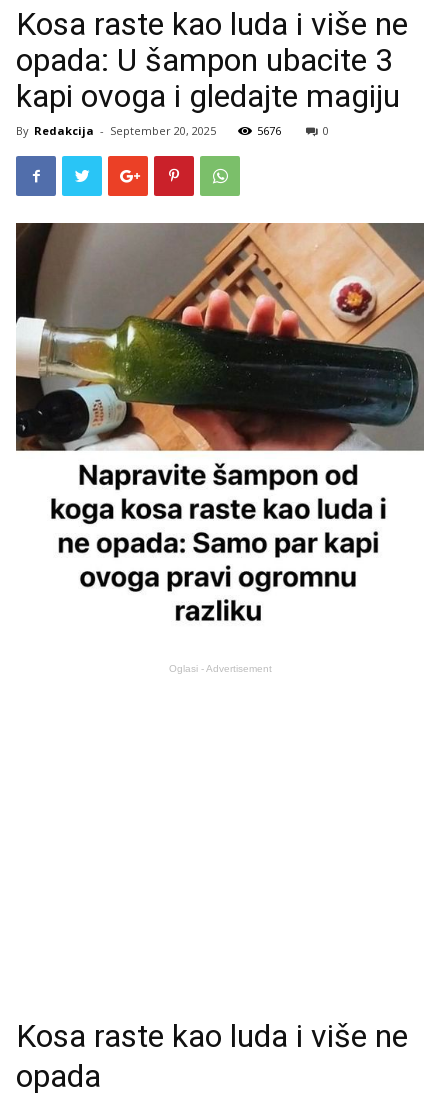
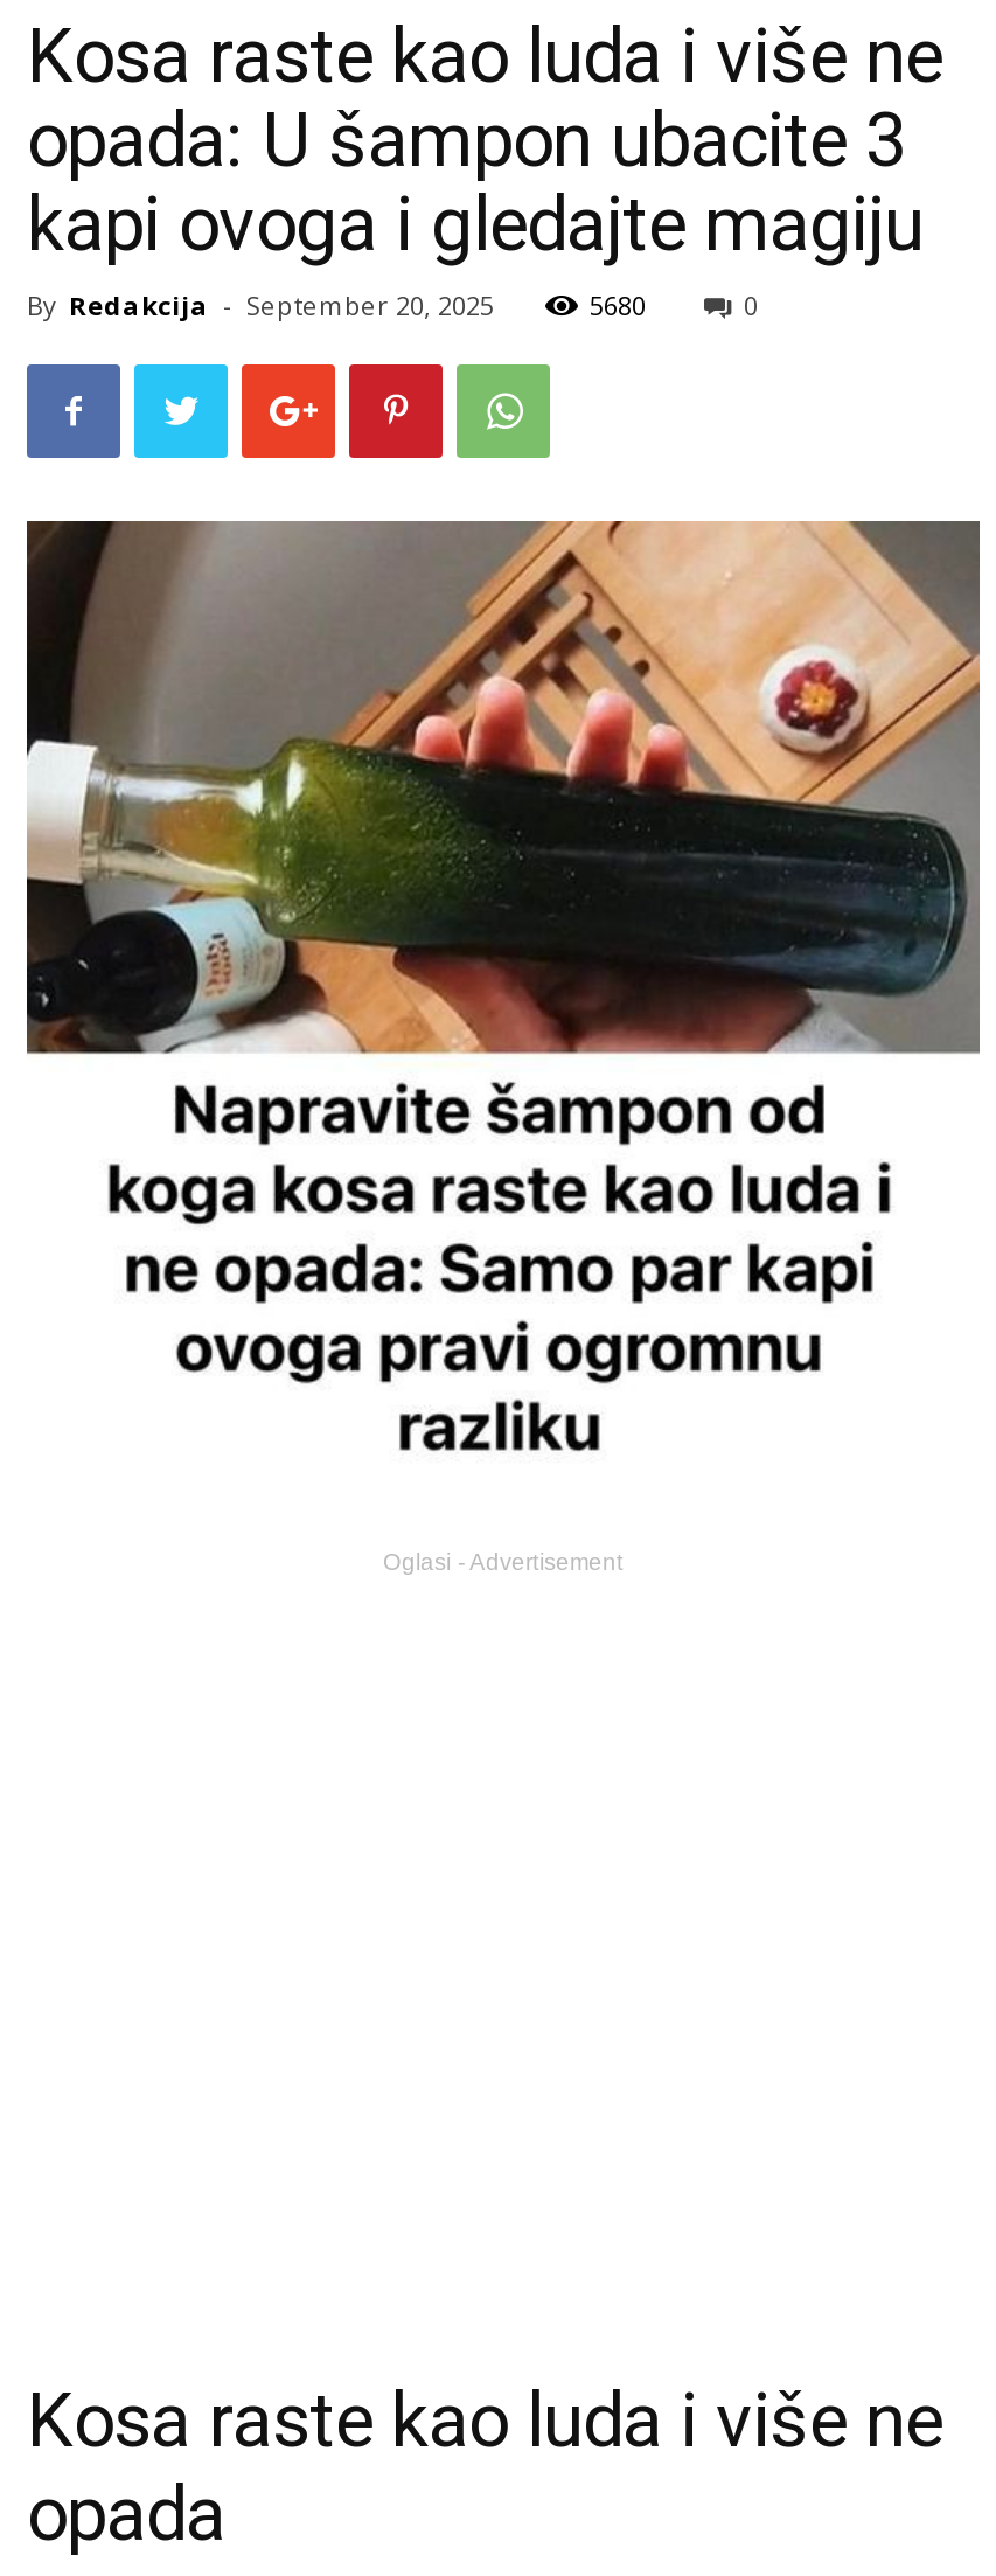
[257,123,281,138] 5676 -> [590,287,646,322] 5680

